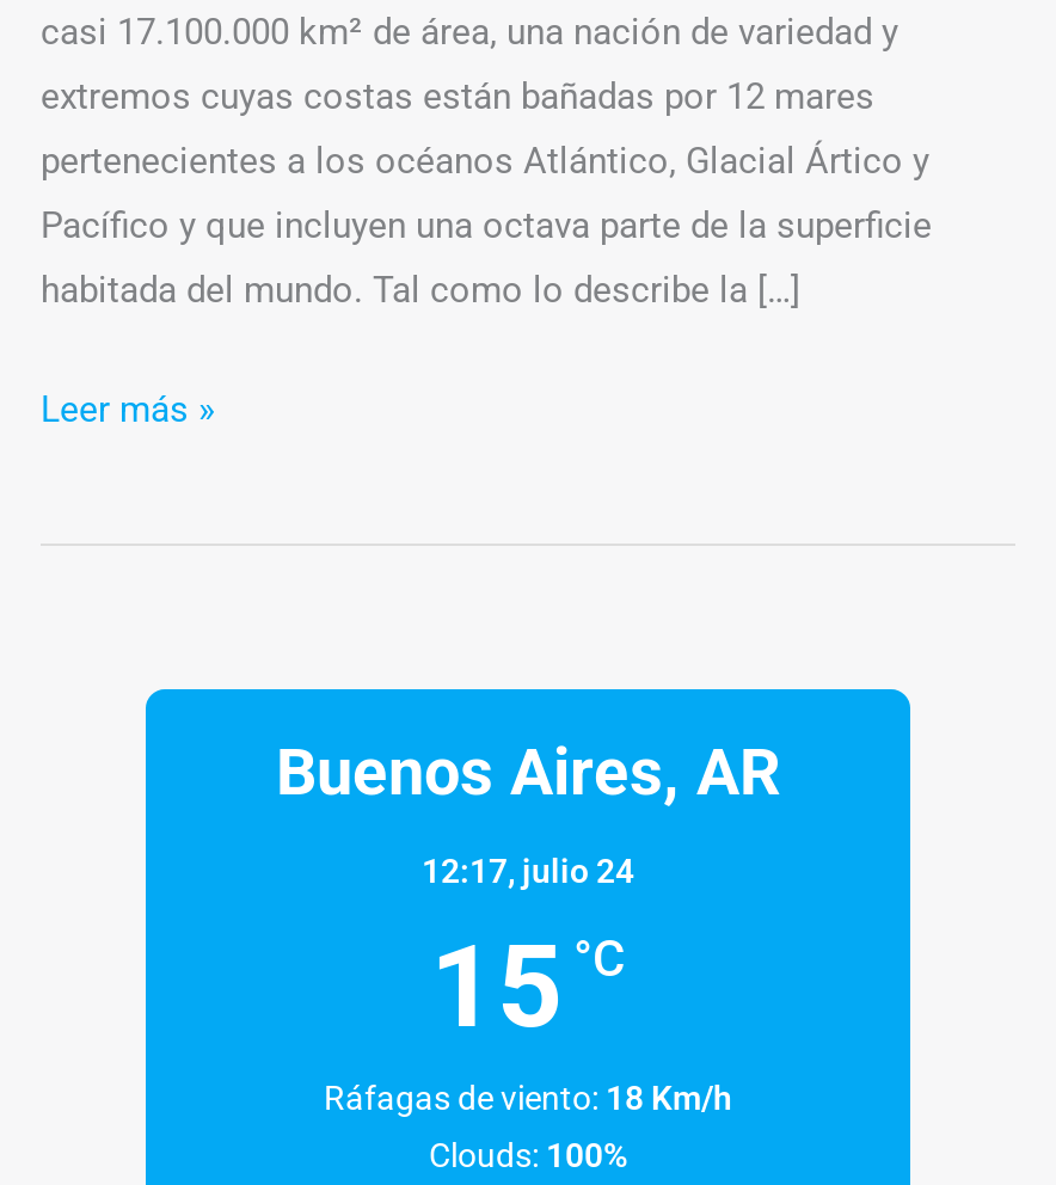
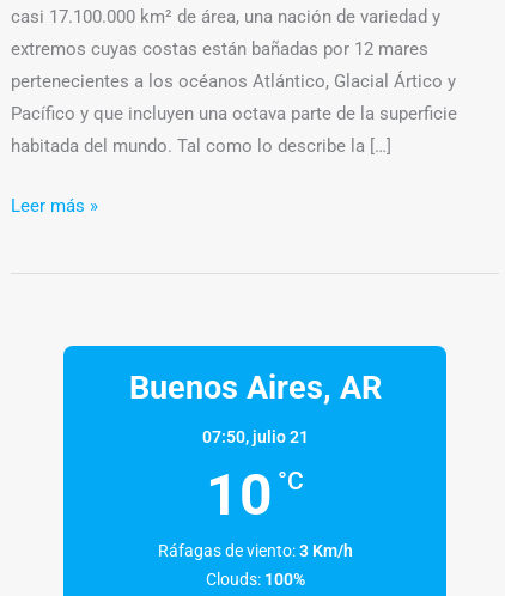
[422,851,634,889] 12:17, julio 24 -> [202,427,308,446] 07:50, julio 21
[430,918,626,1054] 15 °C -> [206,460,304,529] 10 °C
[324,1078,732,1116] Ráfagas de viento: 18 Km/h -> [157,541,352,560] Ráfagas de viento: 3 Km/h

